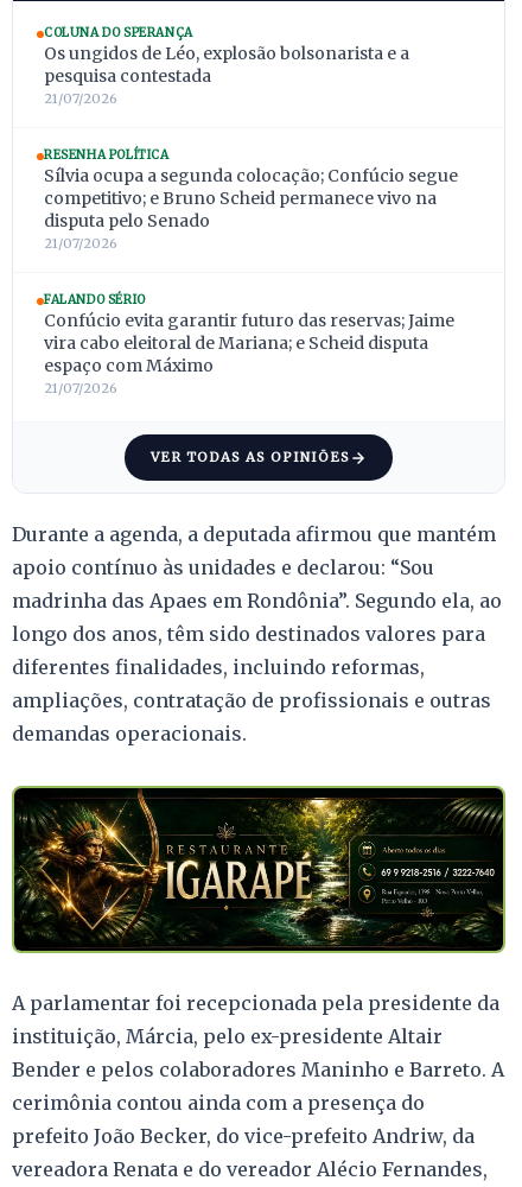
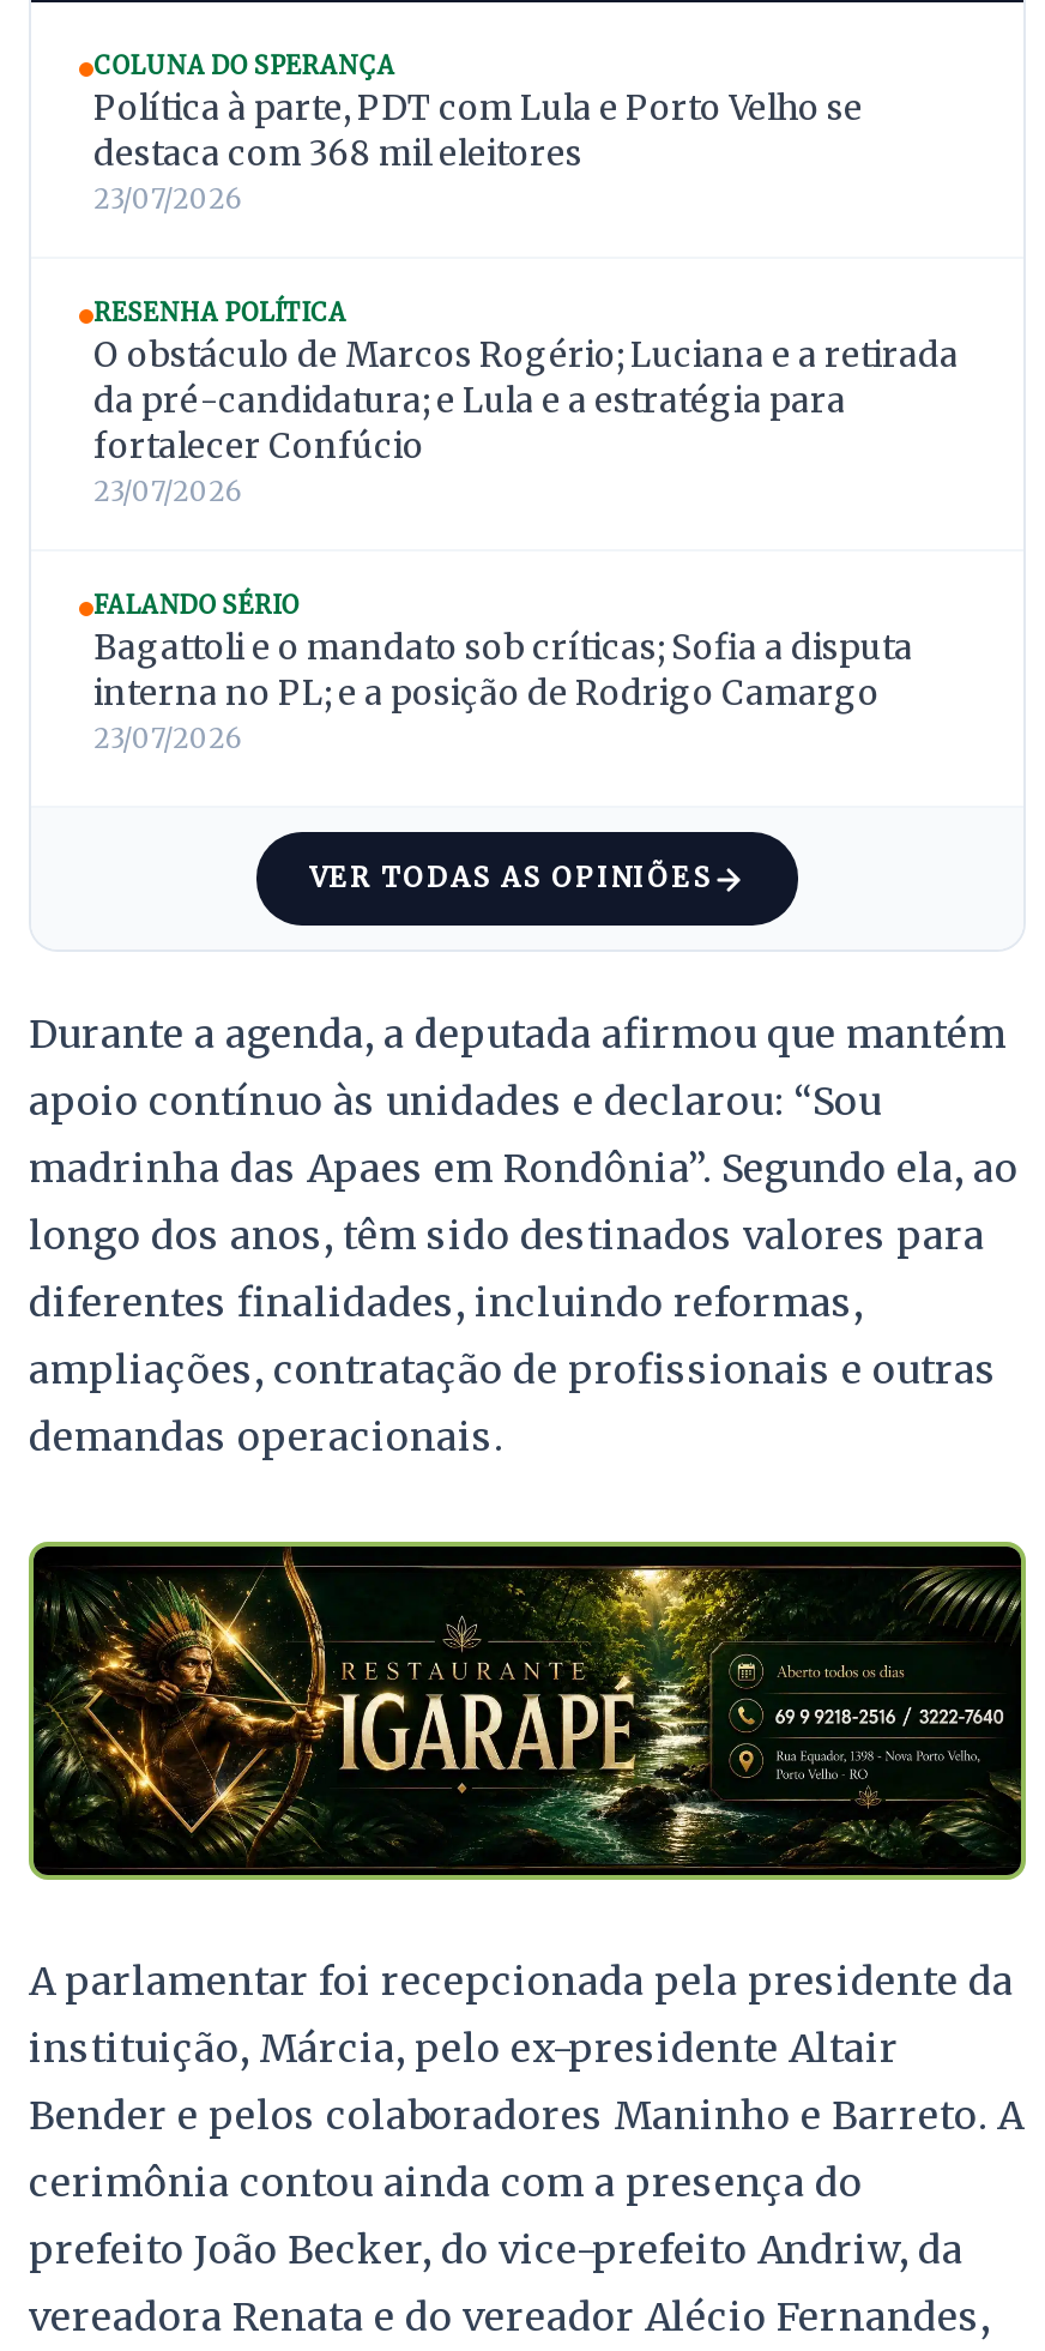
[44,43,409,107] Os ungidos de Léo, explosão bolsonarista e a | pesquisa contestada | 21/07/2026 -> [93,86,863,216] Política à parte, PDT com Lula e Porto Velho se | destaca com 368 mil eleitores | 23/07/2026
[44,165,458,252] Sílvia ocupa a segunda colocação; Confúcio segue | competitivo; e Bruno Scheid permanece vivo na | disputa pelo Senado | 21/07/2026 -> [93,333,959,508] O obstáculo de Marcos Rogério; Luciana e a retirada | da pré-candidatura; e Lula e a estratégia para | fortalecer Confúcio | 23/07/2026
[44,310,454,396] Confúcio evita garantir futuro das reservas; Jaime | vira cabo eleitoral de Mariana; e Scheid disputa | espaço com Máximo | 21/07/2026 -> [93,626,913,755] Bagattoli e o mandato sob críticas; Sofia a disputa | interna no PL; e a posição de Rodrigo Camargo | 23/07/2026

